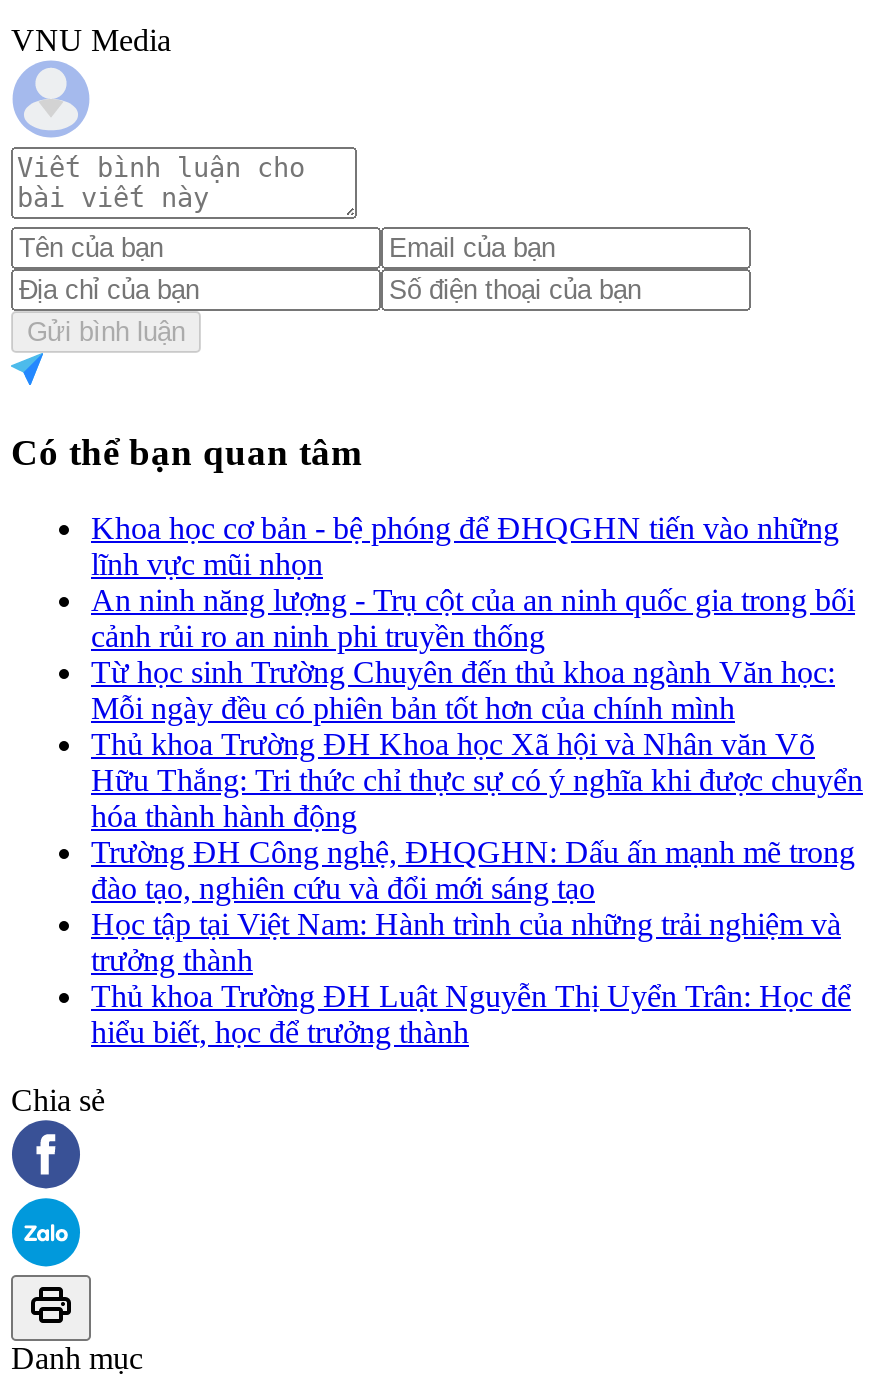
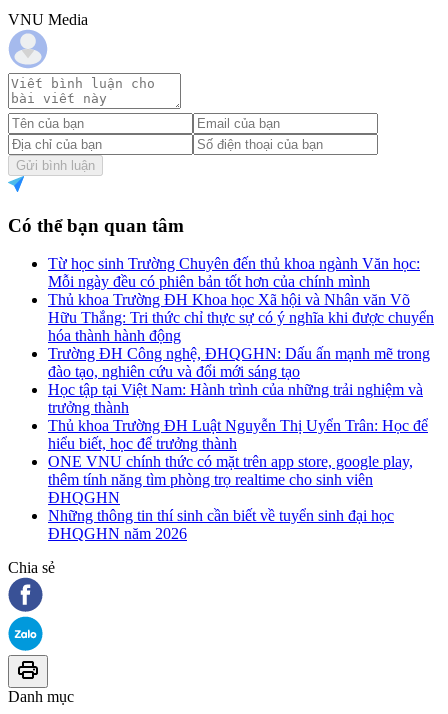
[91,511,855,653] Khoa học cơ bản - bệ phóng để ĐHQGHN tiến vào những | lĩnh vực mũi nhọn | An ninh năng lượng - Trụ cột của an ninh quốc gia trong bối | cảnh rủi ro an ninh phi truyền thống -> none
moved [91,655,863,1049] -> [48,255,434,452]: Từ học sinh Trường Chuyên đến thủ khoa ngành Văn học: | Mỗi ngày đều có phiên bản tốt hơn của chính mình | Thủ khoa Trường ĐH Khoa học Xã hội và Nhân văn Võ | ... | Thủ khoa Trường ĐH Luật Nguyễn Thị Uyển Trân: Học để | hiểu biết, học để trưởng thành
none -> [48,453,413,542] ONE VNU chính thức có mặt trên app store, google play, | thêm tính năng tìm phòng trọ realtime cho sinh viên | ĐHQGHN | Những thông tin thí sinh cần biết về tuyển sinh đại học | ĐHQGHN năm 2026

